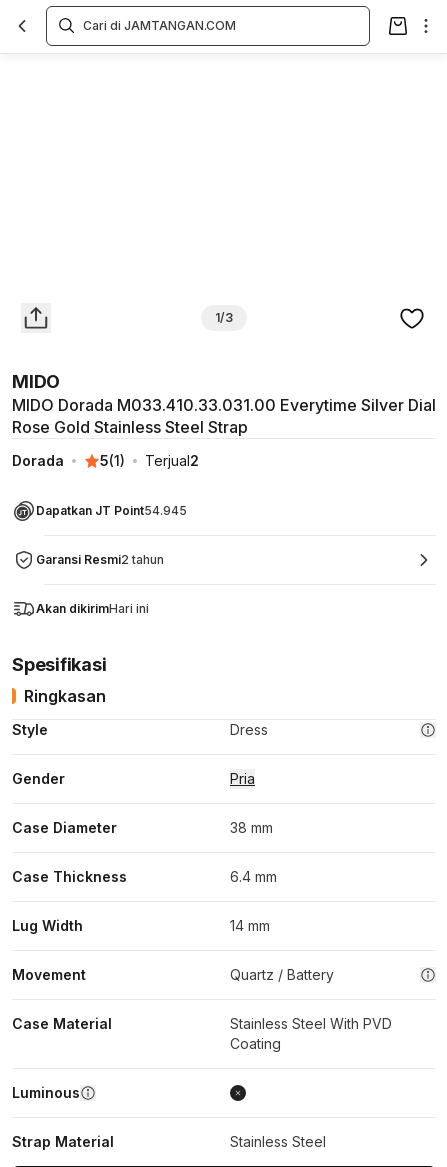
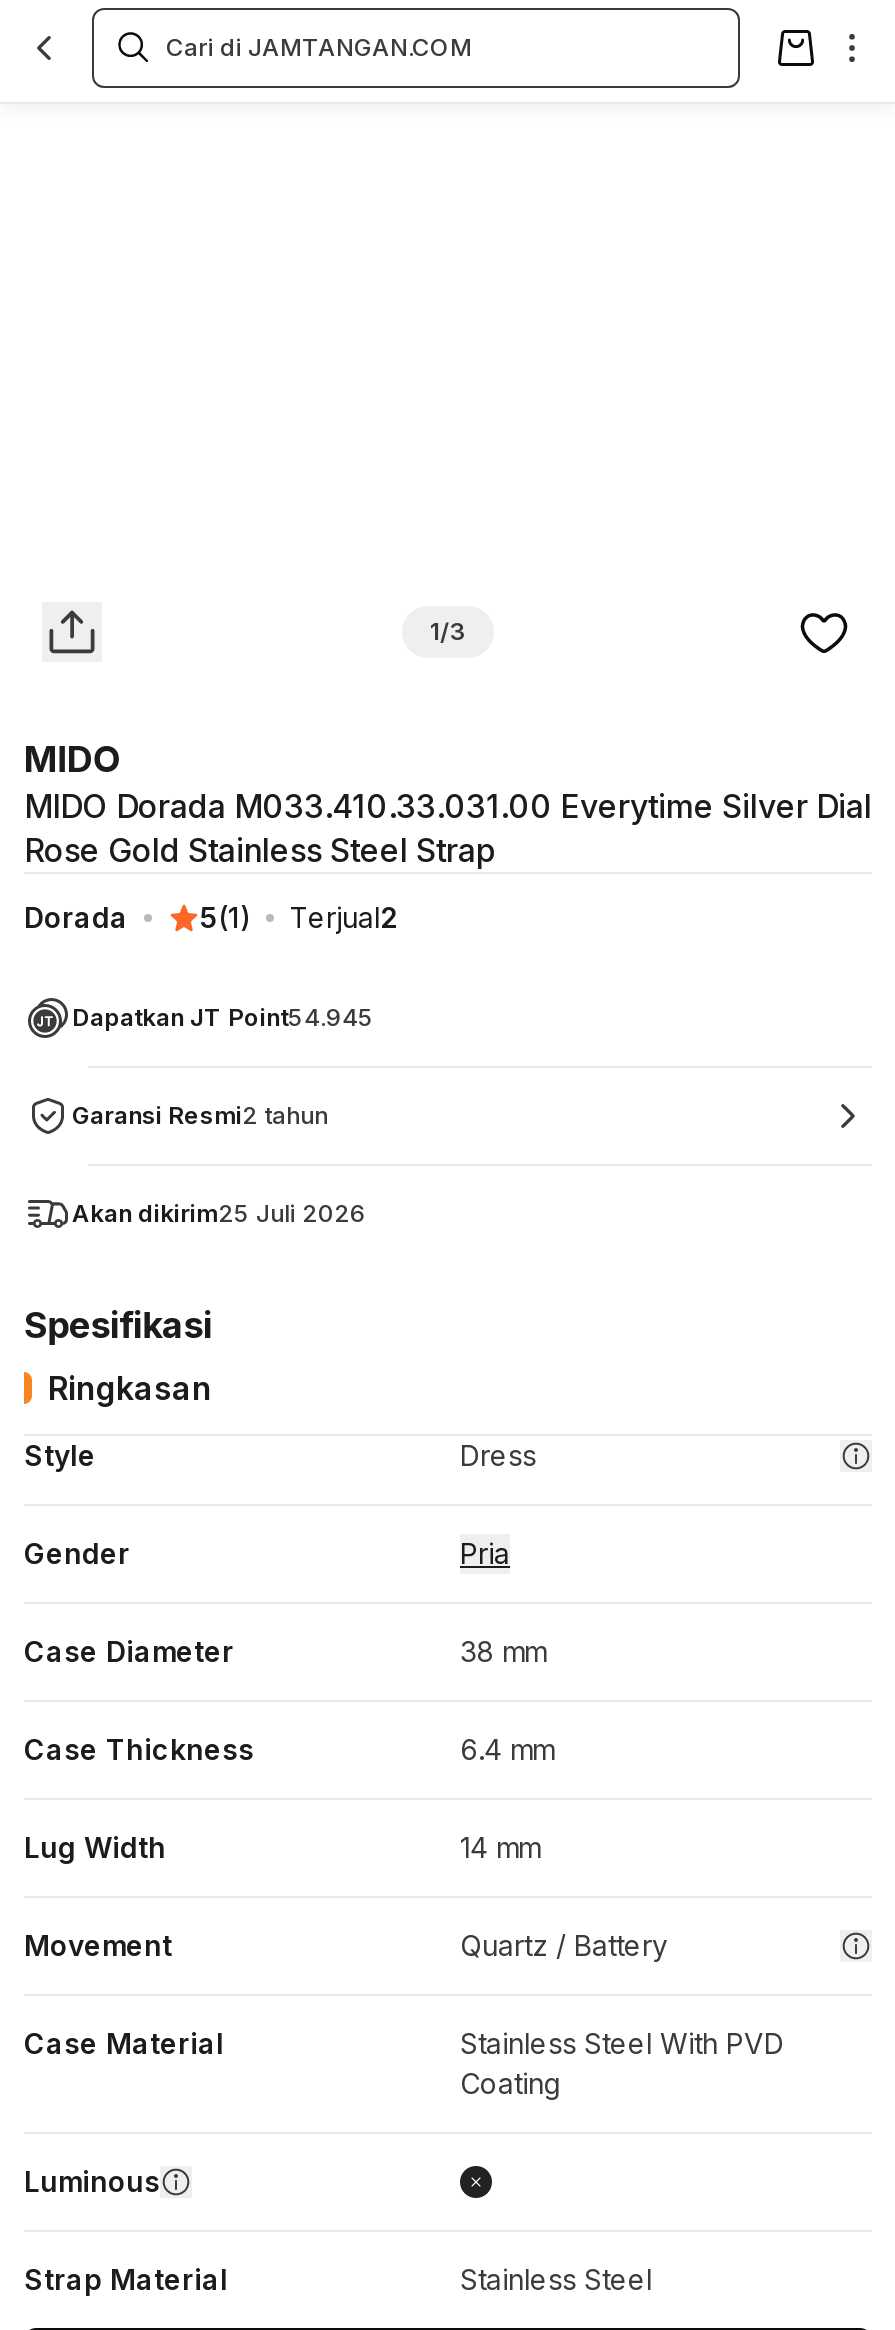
[36,601,149,616] Akan dikirimHari ini -> [72,1198,366,1228] Akan dikirim25 Juli 2026

